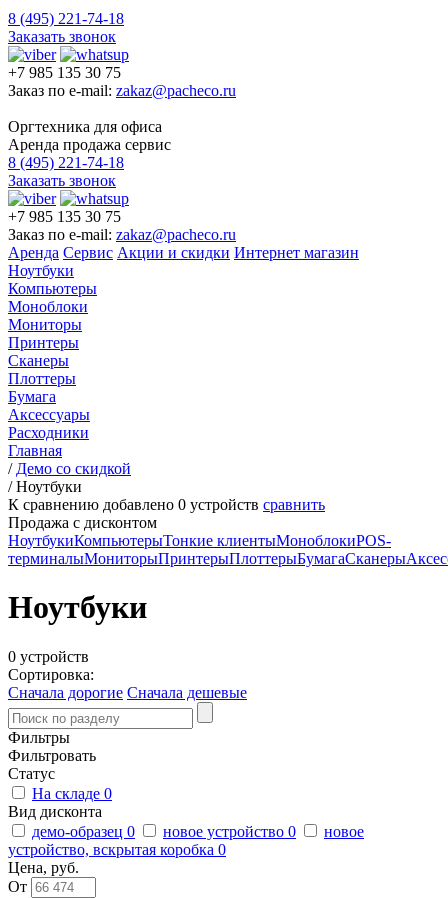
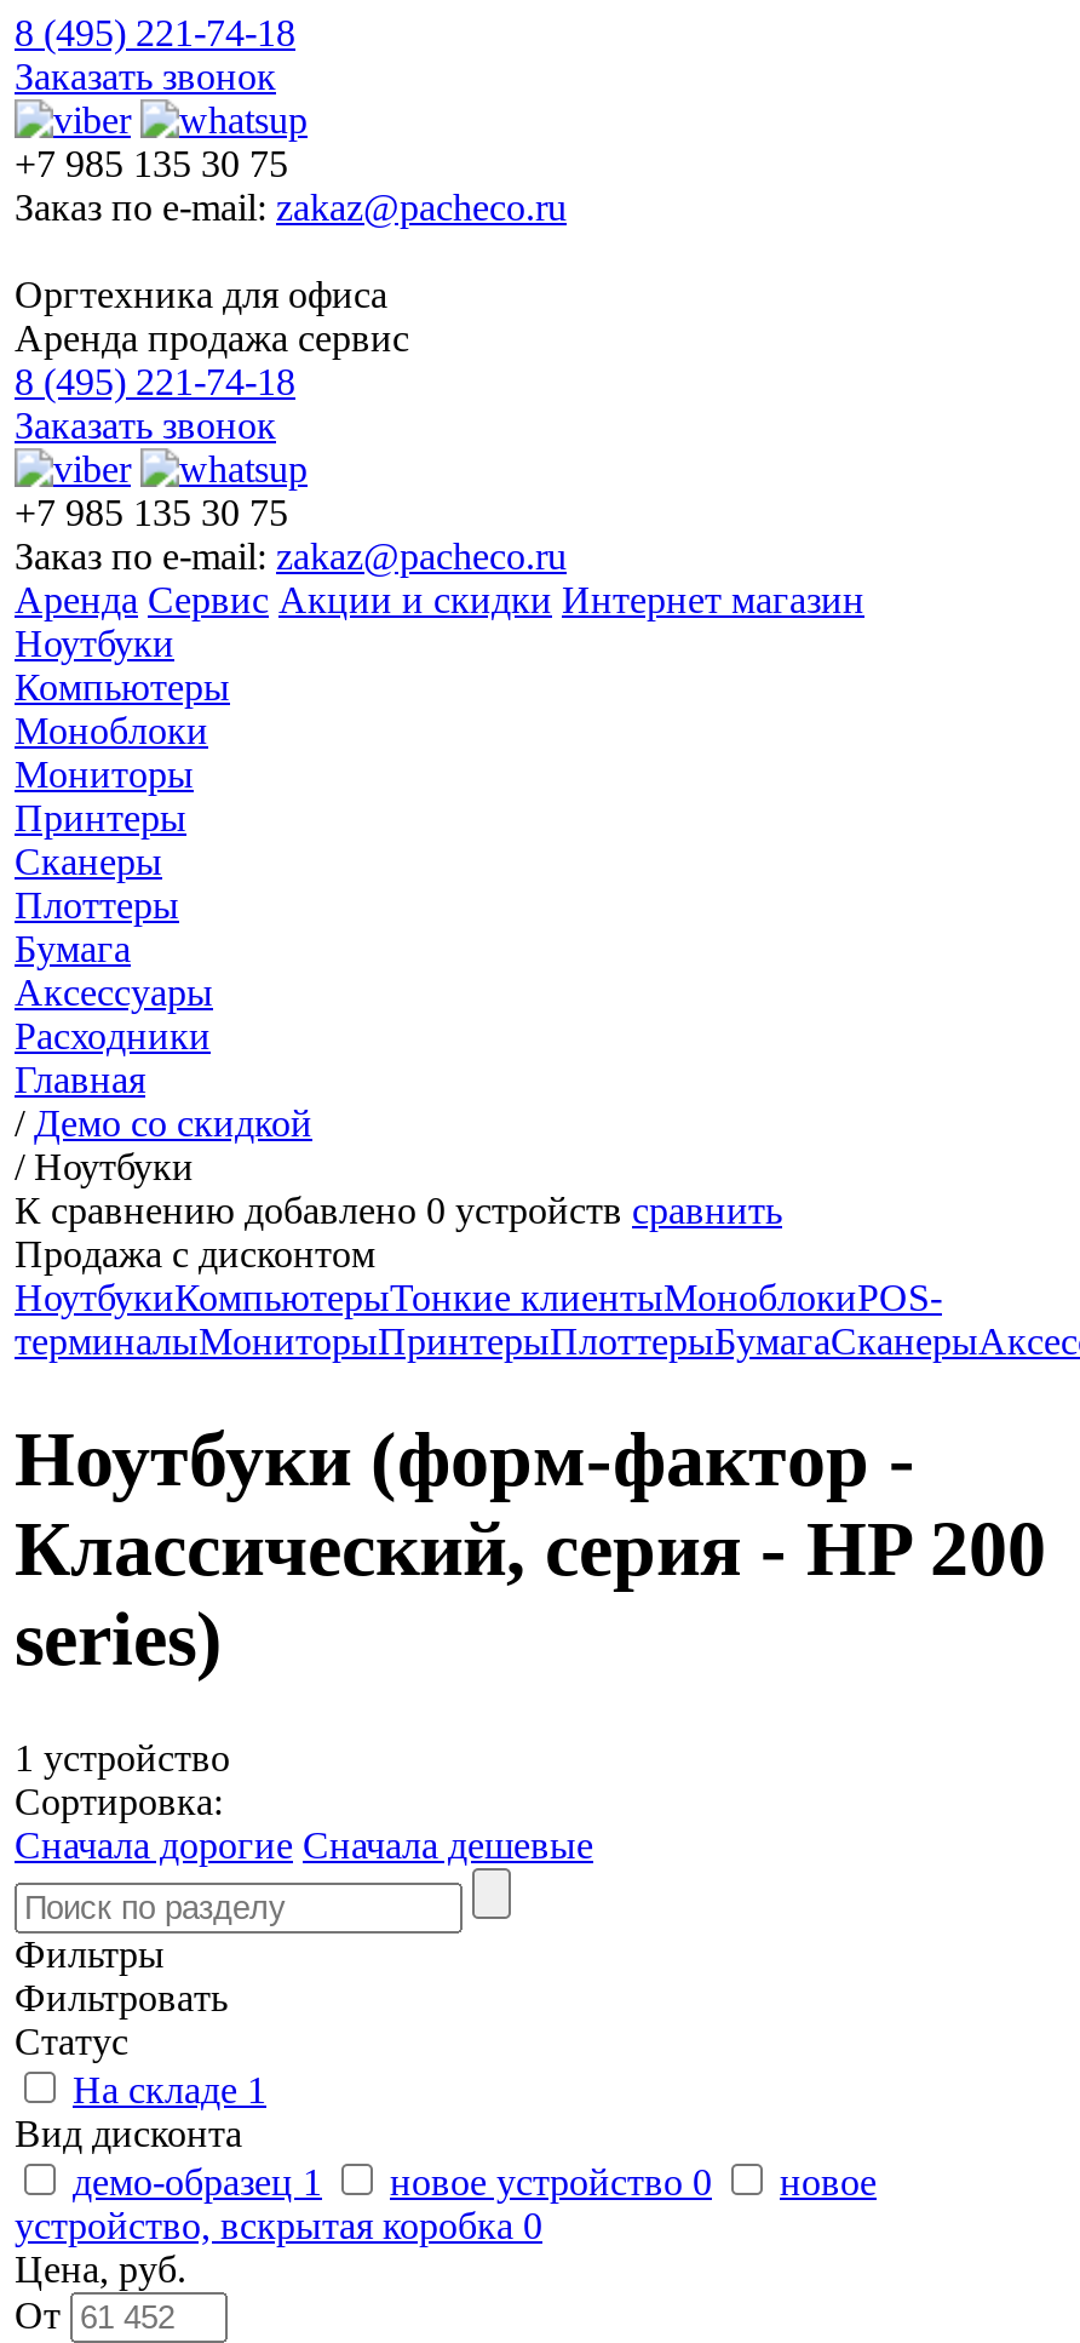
[8,589,147,625] Ноутбуки -> [15,1416,1046,1683] Ноутбуки (форм-фактор - | Классический, серия - HP 200 | series)
[8,648,89,665] 0 устройств -> [15,1737,230,1778] 1 устройство
[32,785,112,802] На складе 0 -> [73,2069,266,2110] На складе 1
[32,823,364,840] демо-образец 0 новое устройство 0 новое -> [73,2161,877,2202] демо-образец 1 новое устройство 0 новое

